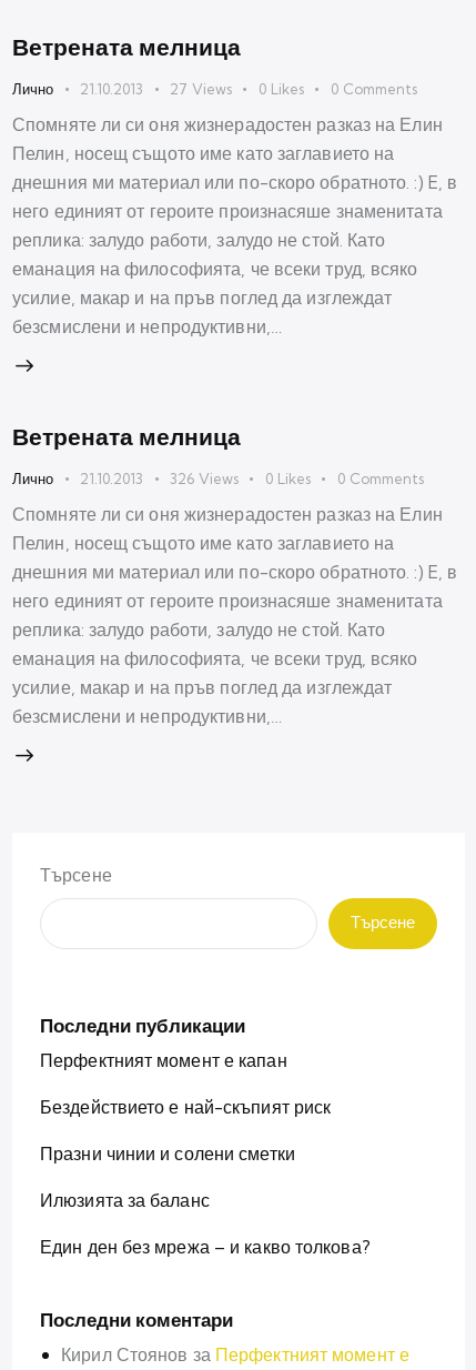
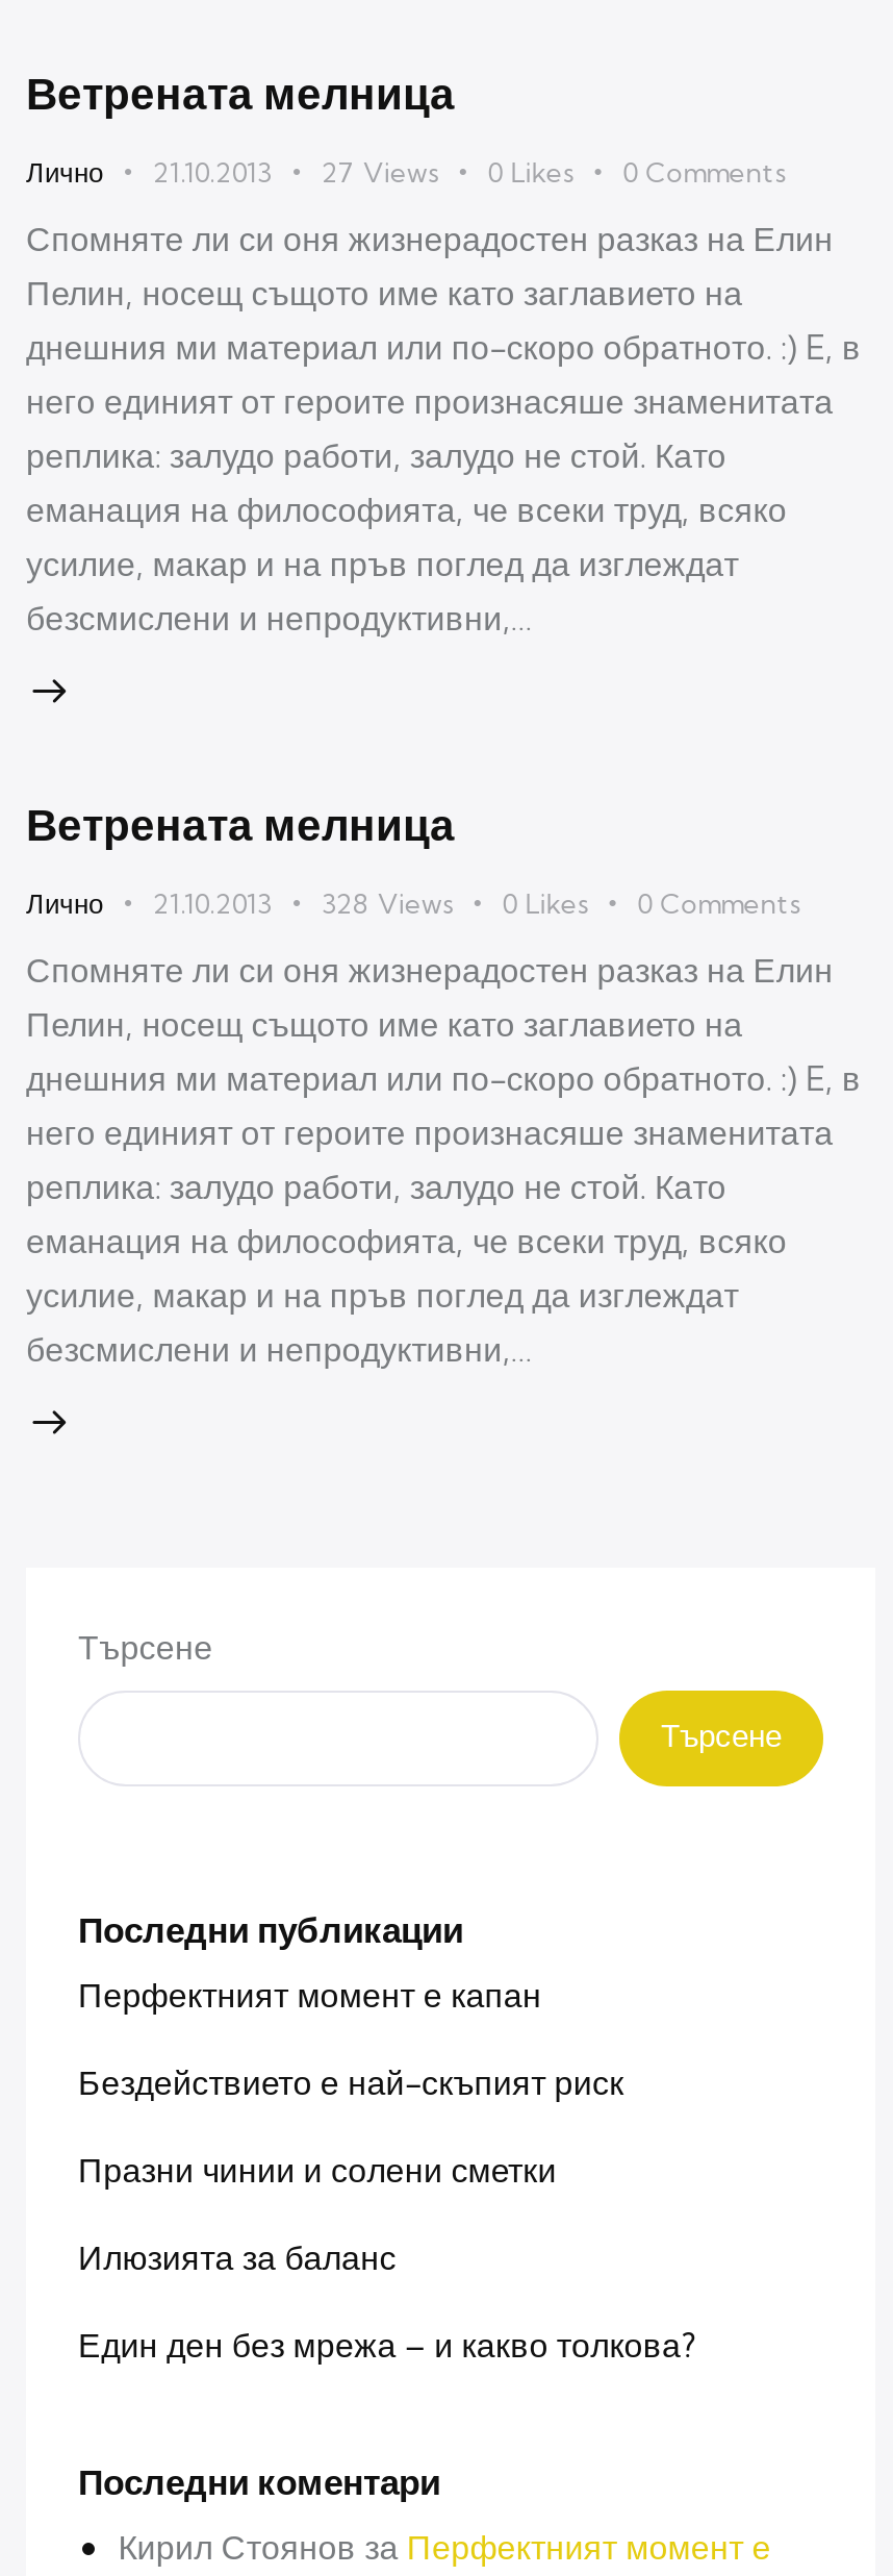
[12,469,424,487] Лично 21.10.2013 326 Views 0 Likes 0 Comments -> [26,886,800,919] Лично 21.10.2013 328 Views 0 Likes 0 Comments

